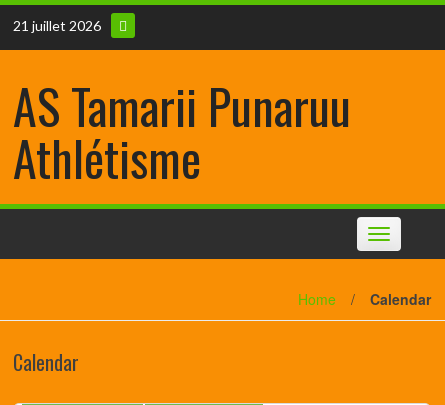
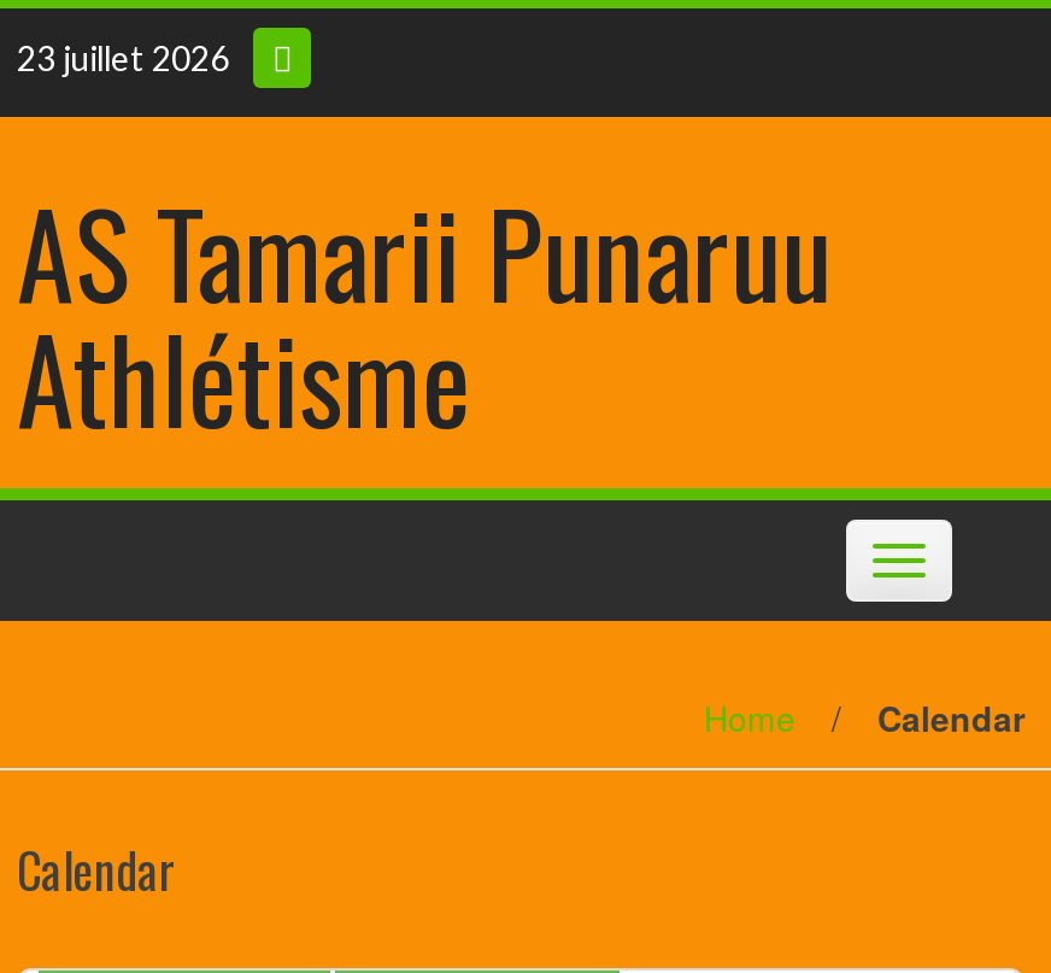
[13,17,101,34] 21 juillet 2026 -> [17,37,229,78] 23 juillet 2026

